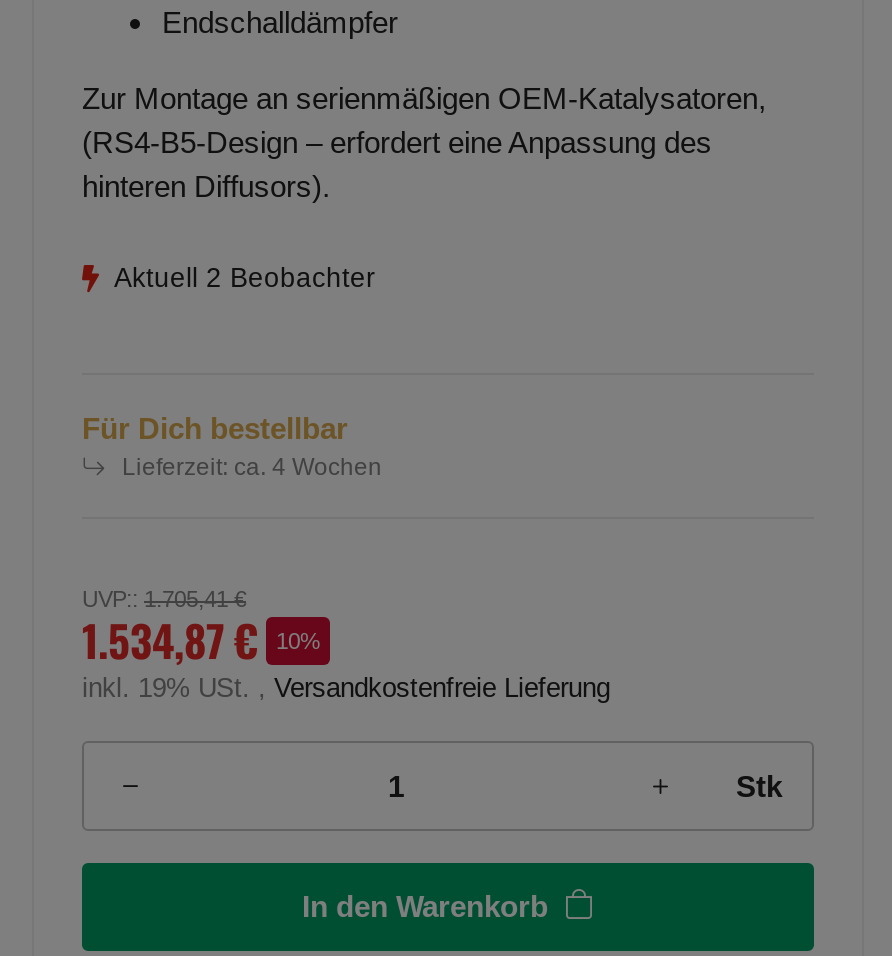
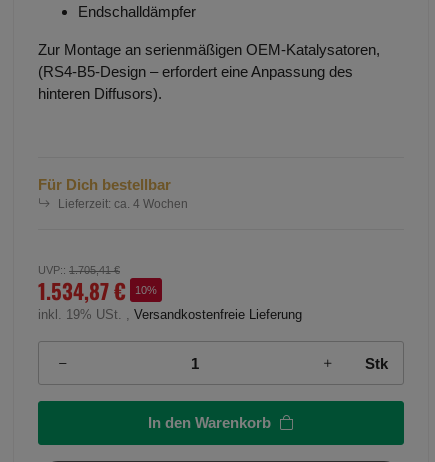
[114,263,376,293] Aktuell 2 Beobachter -> none

